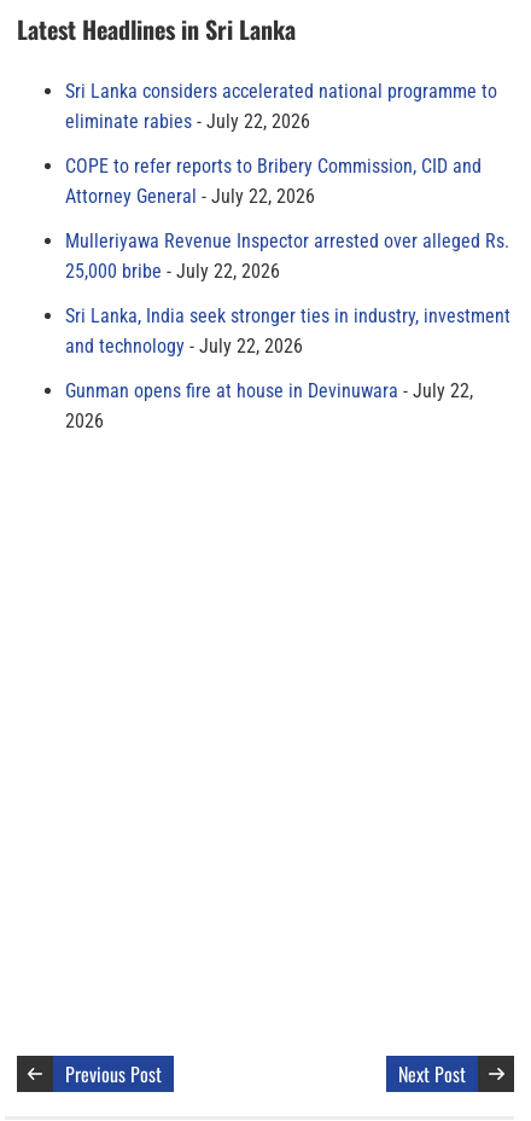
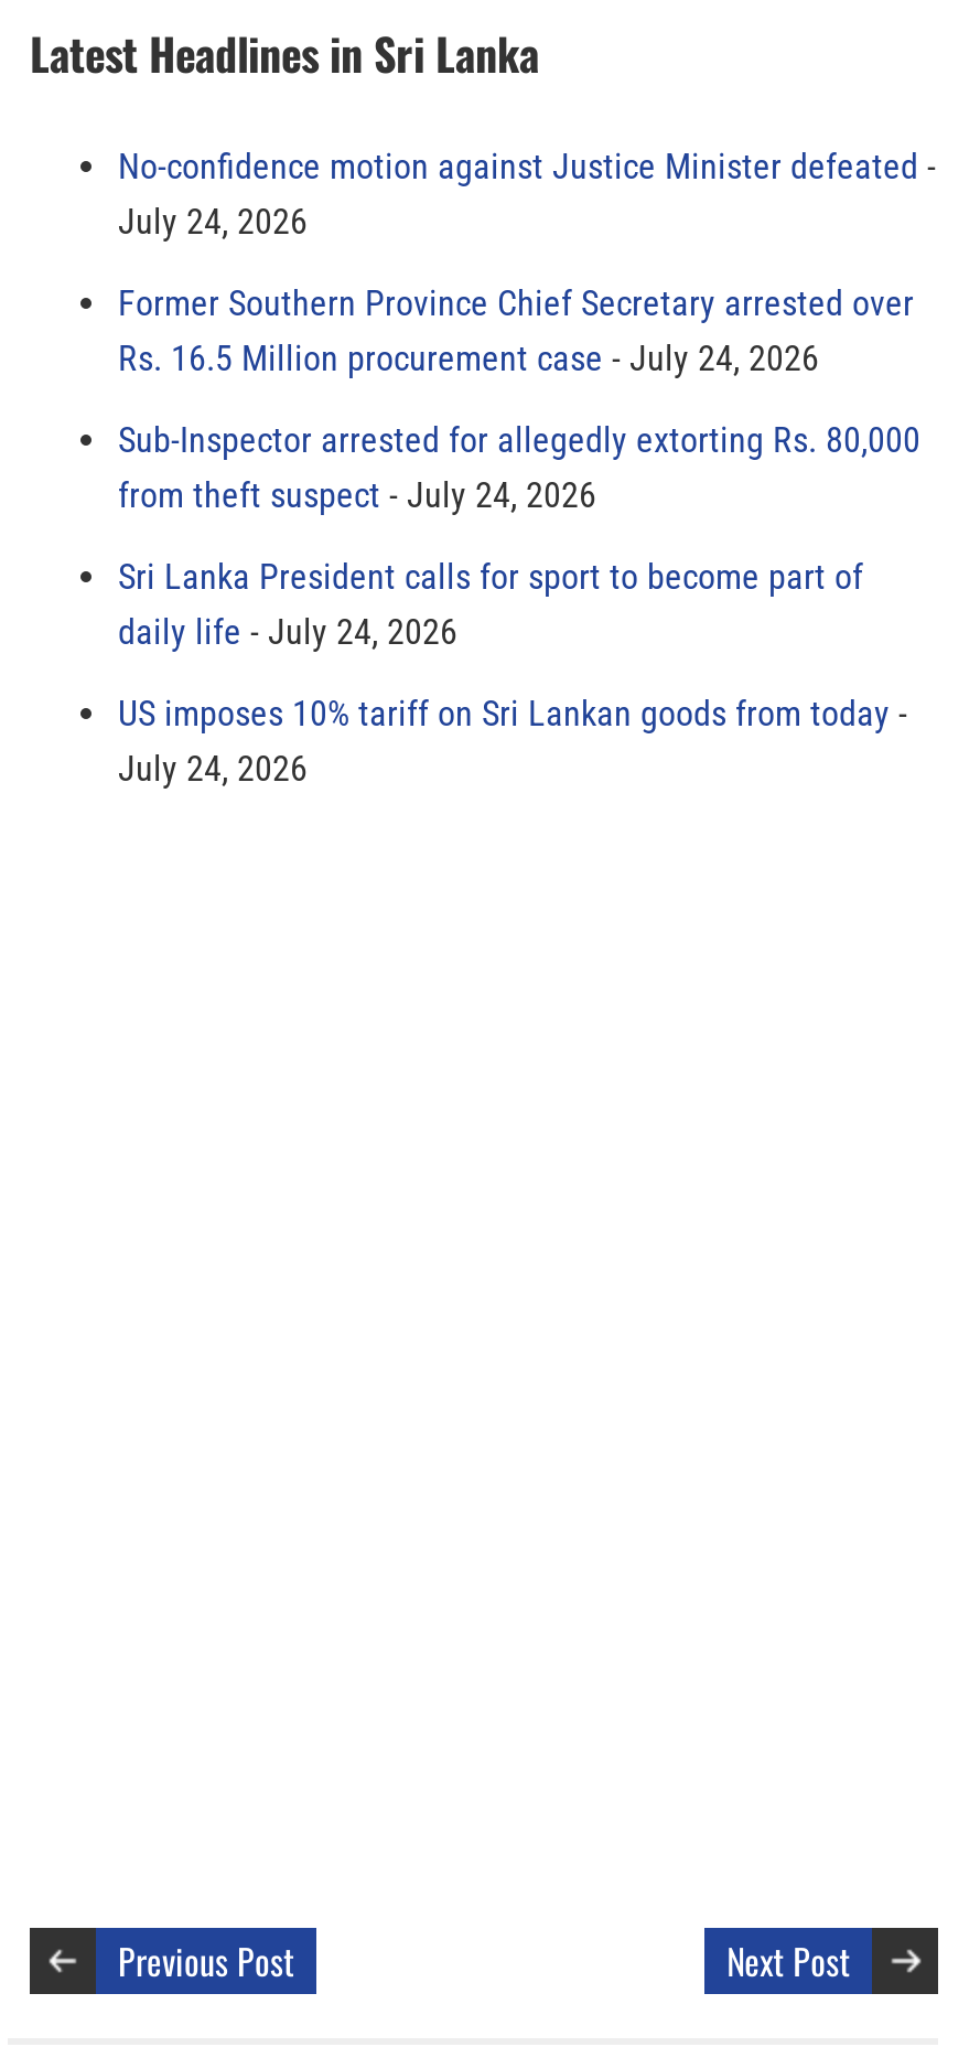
[65,80,497,133] Sri Lanka considers accelerated national programme to | eliminate rabies | July 22, 2026 -> [118,145,918,242] No-confidence motion against Justice Minister defeated | July 24, 2026
[65,154,482,208] COPE to refer reports to Bribery Commission, CID and | Attorney General | July 22, 2026 -> [118,282,914,379] Former Southern Province Chief Secretary arrested over | Rs. 16.5 Million procurement case | July 24, 2026
[65,229,509,283] Mulleriyawa Revenue Inspector arrested over alleged Rs. | 25,000 bribe | July 22, 2026 -> [118,419,920,516] Sub-Inspector arrested for allegedly extorting Rs. 80,000 | from theft suspect | July 24, 2026
[65,304,510,357] Sri Lanka, India seek stronger ties in industry, investment | and technology | July 22, 2026 -> [118,556,863,653] Sri Lanka President calls for sport to become part of | daily life | July 24, 2026
[65,379,473,432] Gunman opens fire at house in Devinuwara | July 22, | 2026 -> [118,692,890,789] US imposes 10% tariff on Sri Lankan goods from today | July 24, 2026

